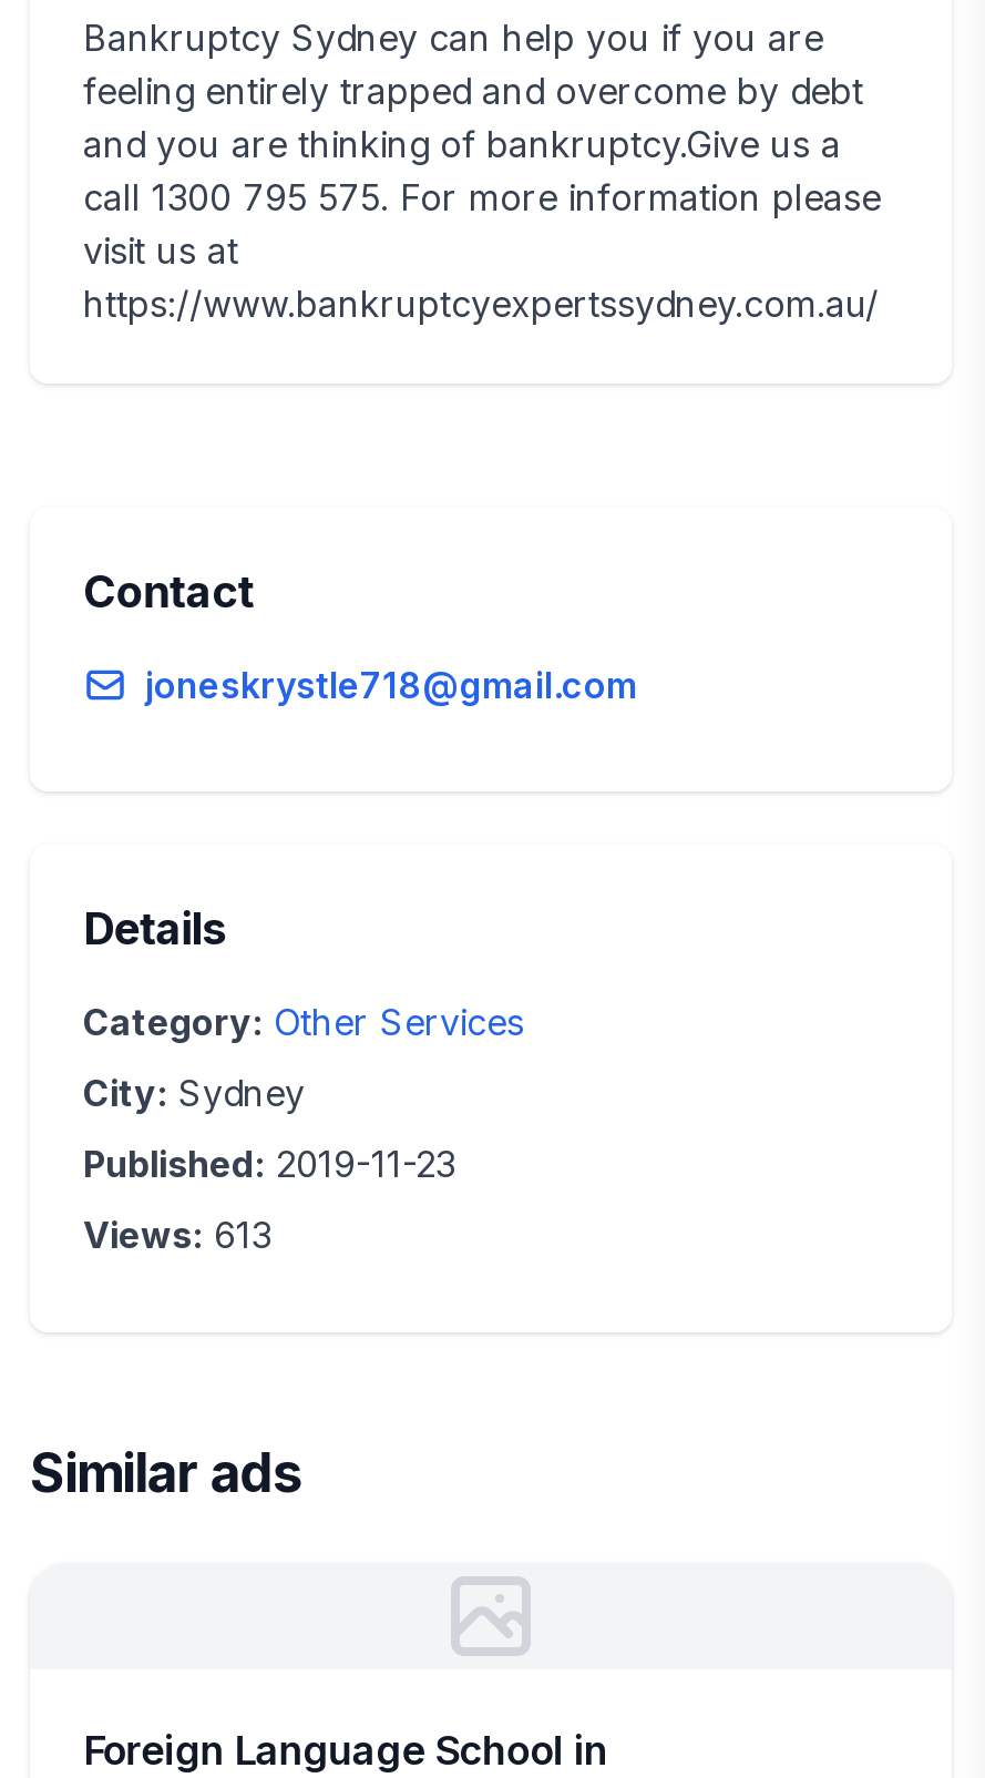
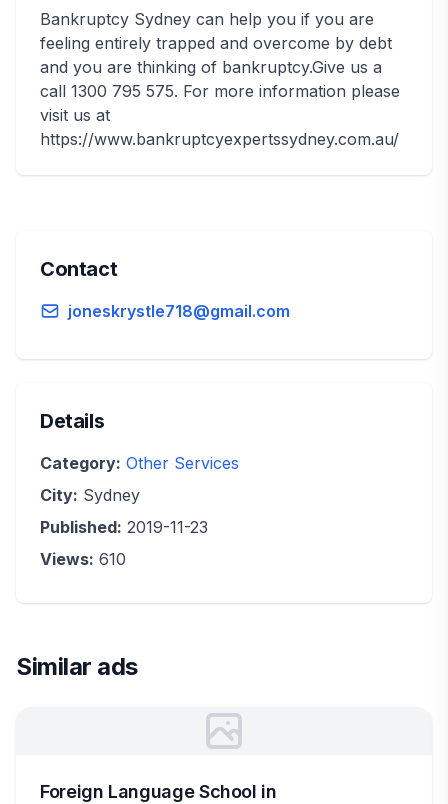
[83,1213,271,1257] Views: 613 -> [40,549,126,569] Views: 610

